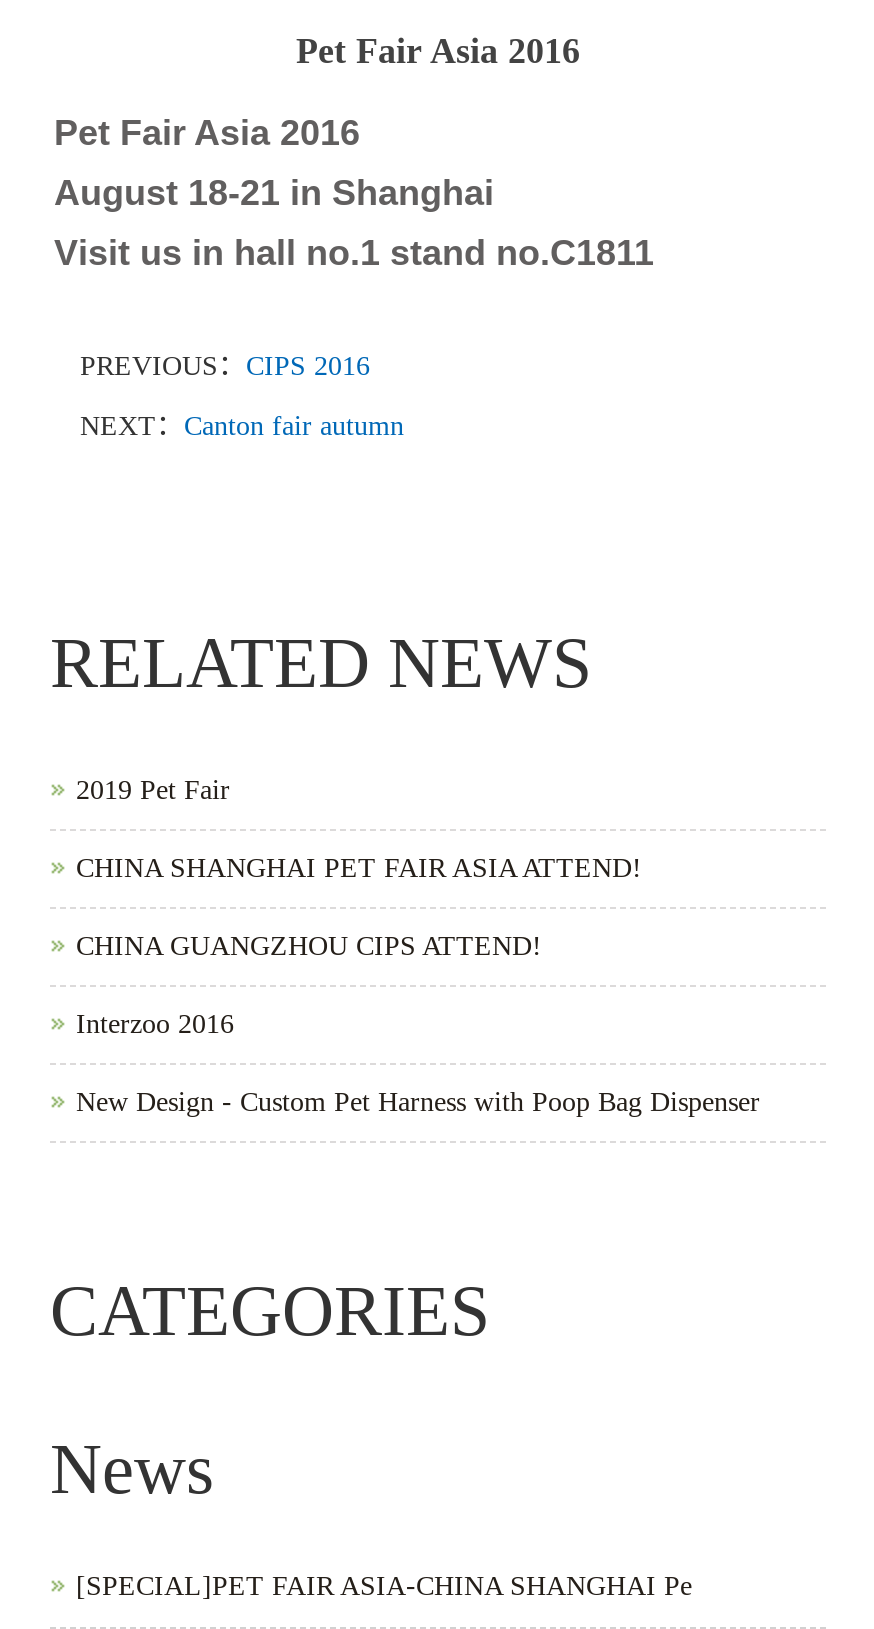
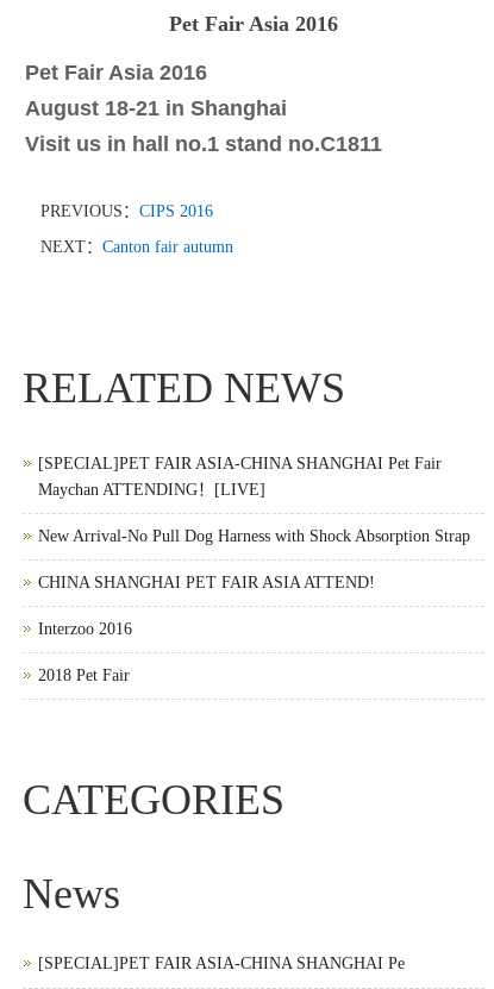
[76,775,230,805] 2019 Pet Fair -> [38,455,470,545] [SPECIAL]PET FAIR ASIA-CHINA SHANGHAI Pet Fair | Maychan ATTENDING！[LIVE] | New Arrival-No Pull Dog Harness with Shock Absorption Strap
moved [76,853,642,883] -> [38,574,375,591]: CHINA SHANGHAI PET FAIR ASIA ATTEND!
[76,931,542,961] CHINA GUANGZHOU CIPS ATTEND! -> none
[76,1087,760,1117] New Design - Custom Pet Harness with Poop Bag Dispenser -> [38,666,130,684] 2018 Pet Fair

